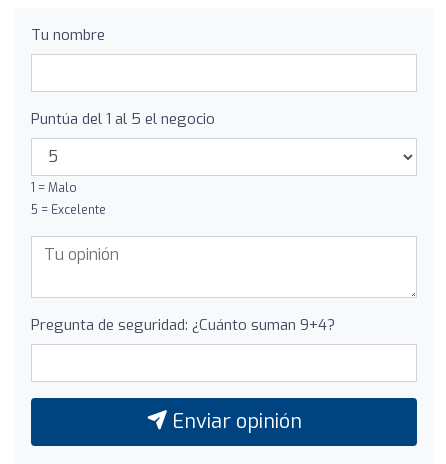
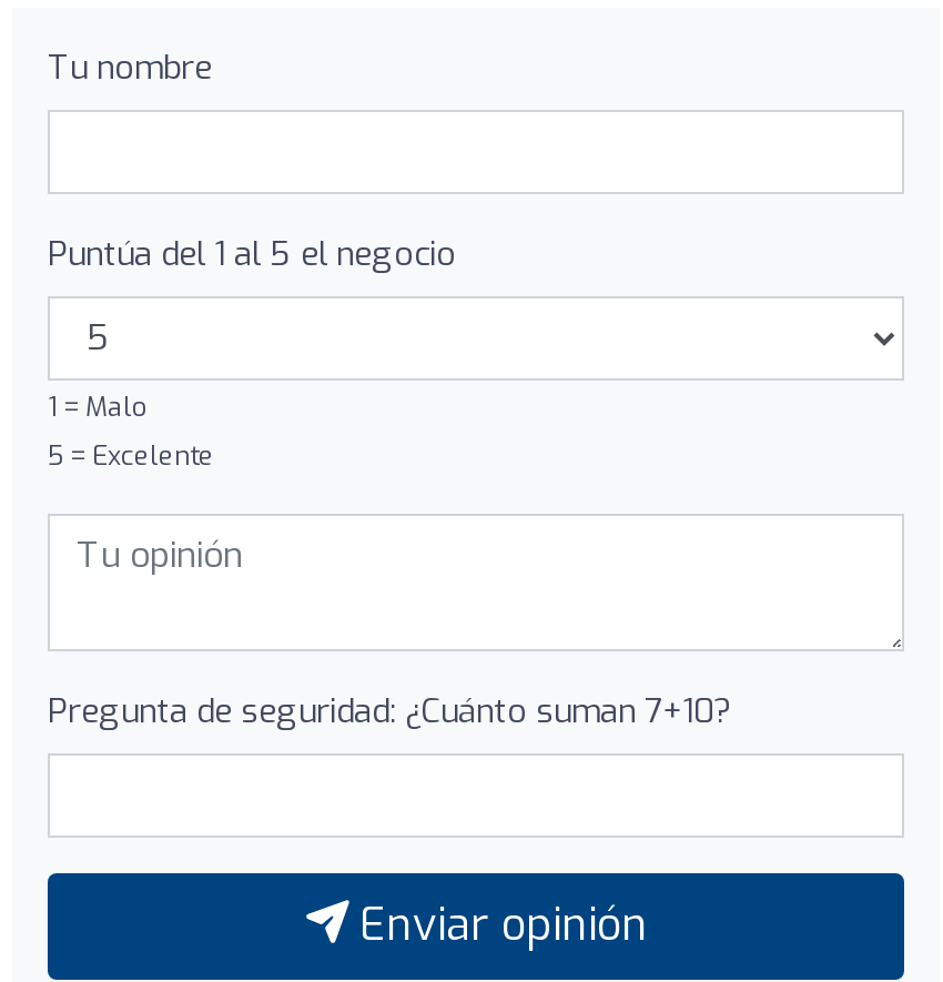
[31,315,335,335] Pregunta de seguridad: ¿Cuánto suman 9+4? -> [48,689,731,733] Pregunta de seguridad: ¿Cuánto suman 7+10?

